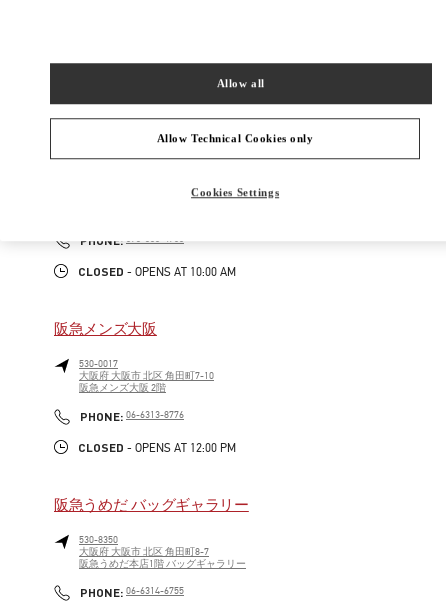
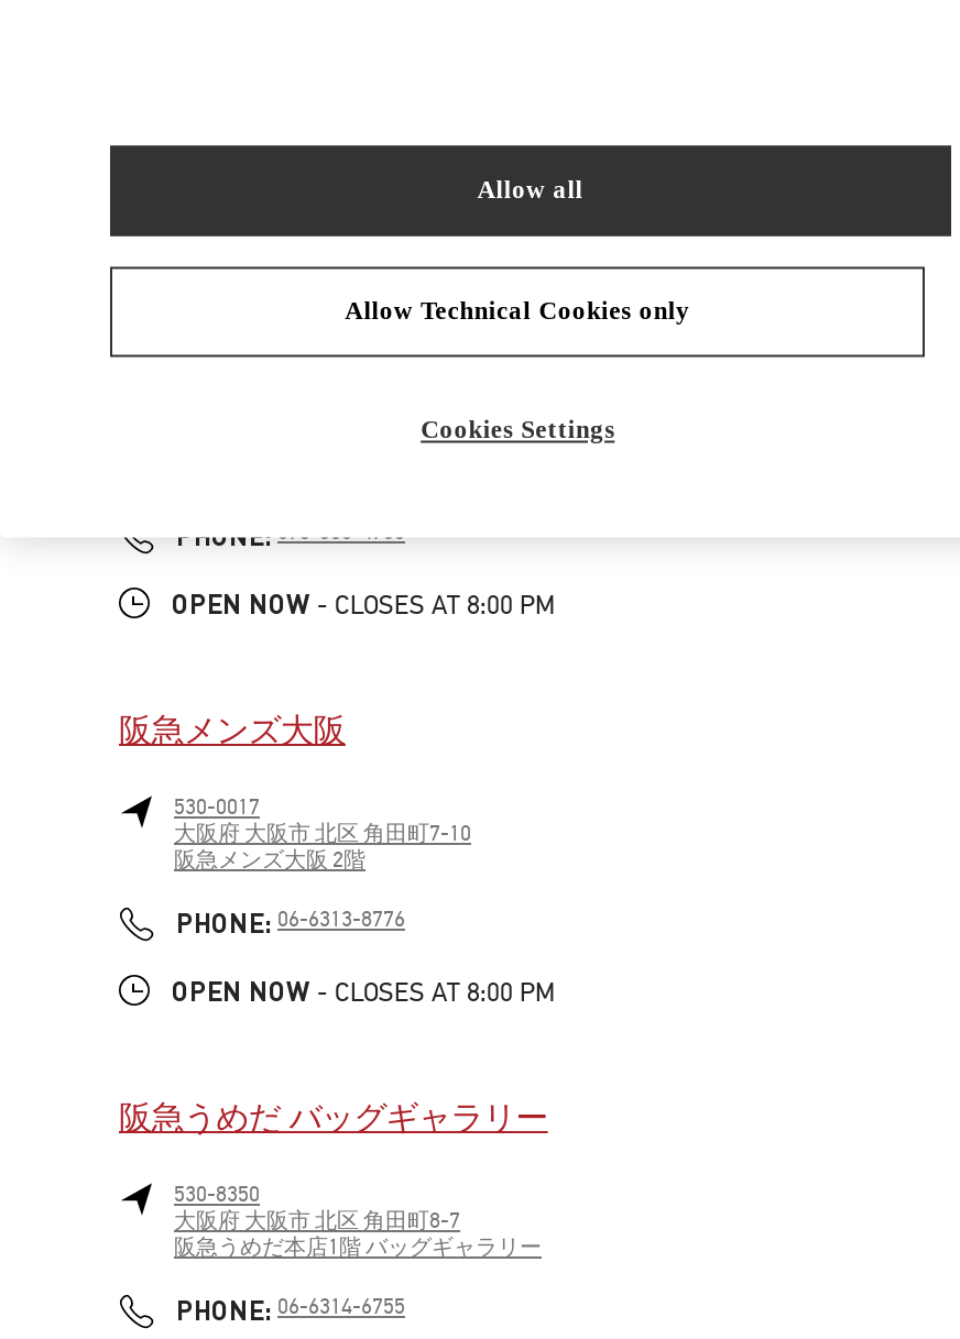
[78,264,236,279] CLOSED - OPENS AT 10:00 AM -> [172,587,555,620] OPEN NOW - CLOSES AT 8:00 PM
[78,440,236,455] CLOSED - OPENS AT 12:00 PM -> [172,974,555,1007] OPEN NOW - CLOSES AT 8:00 PM

